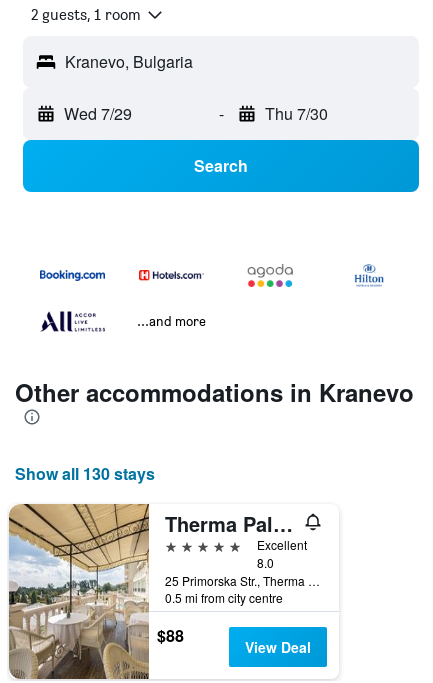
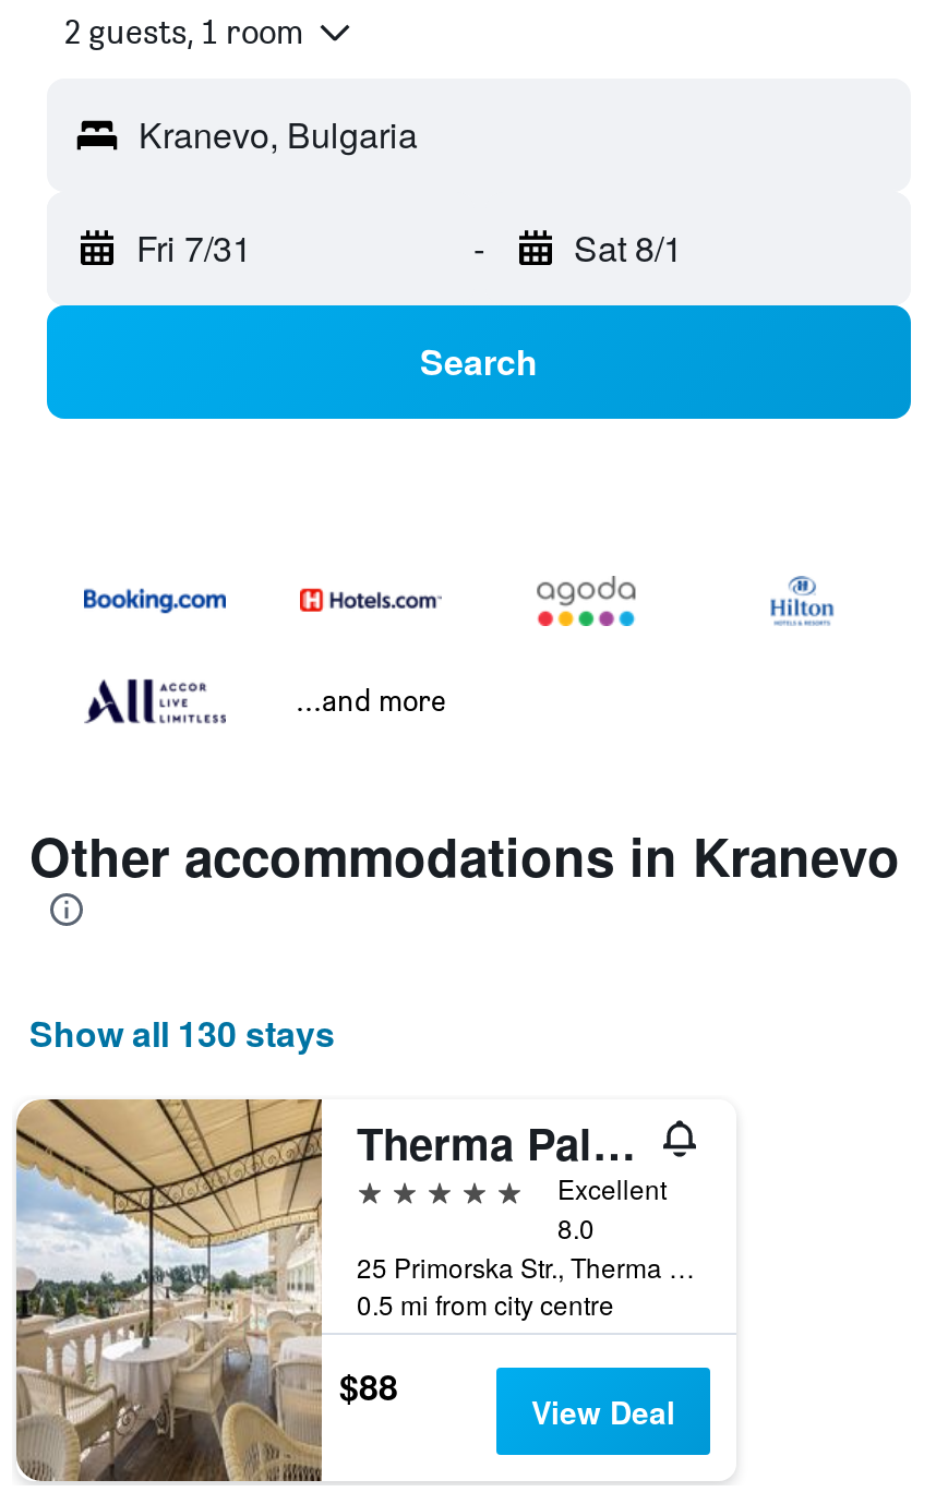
[64,102,132,125] Wed 7/29 -> [136,223,252,273] Fri 7/31
[264,102,327,125] Thu 7/30 -> [574,223,683,273] Sat 8/1

